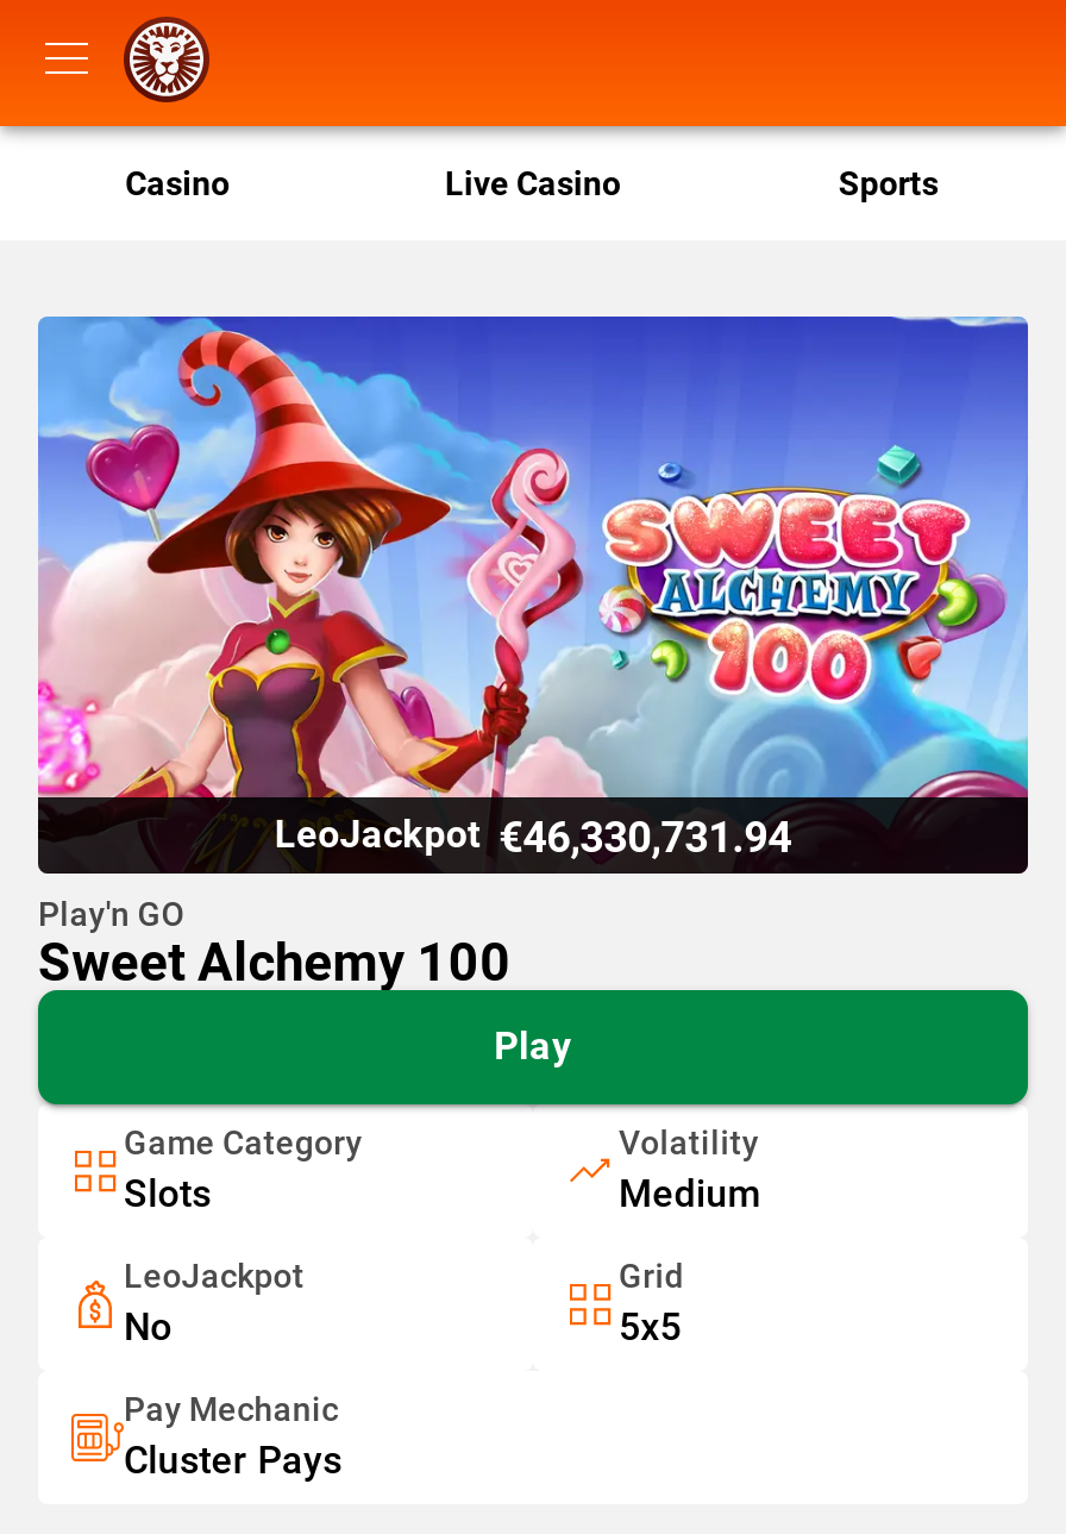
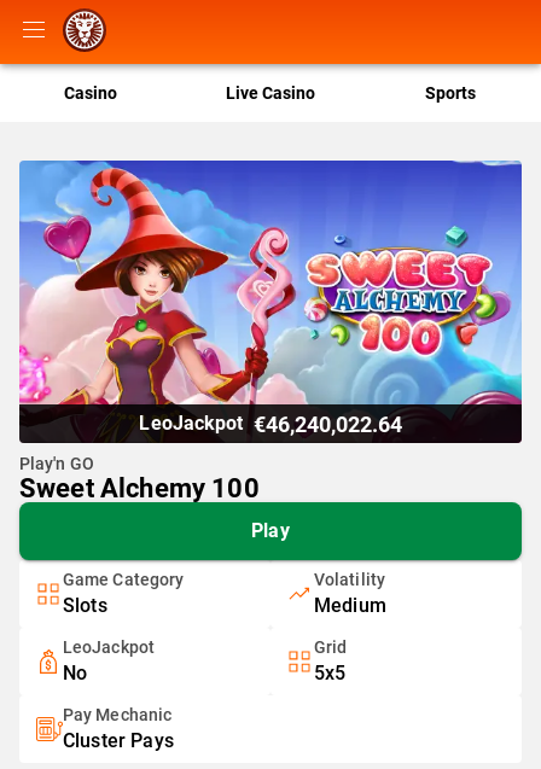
[275,810,791,860] LeoJackpot €46,330,731.94 -> [139,411,402,436] LeoJackpot €46,240,022.64

